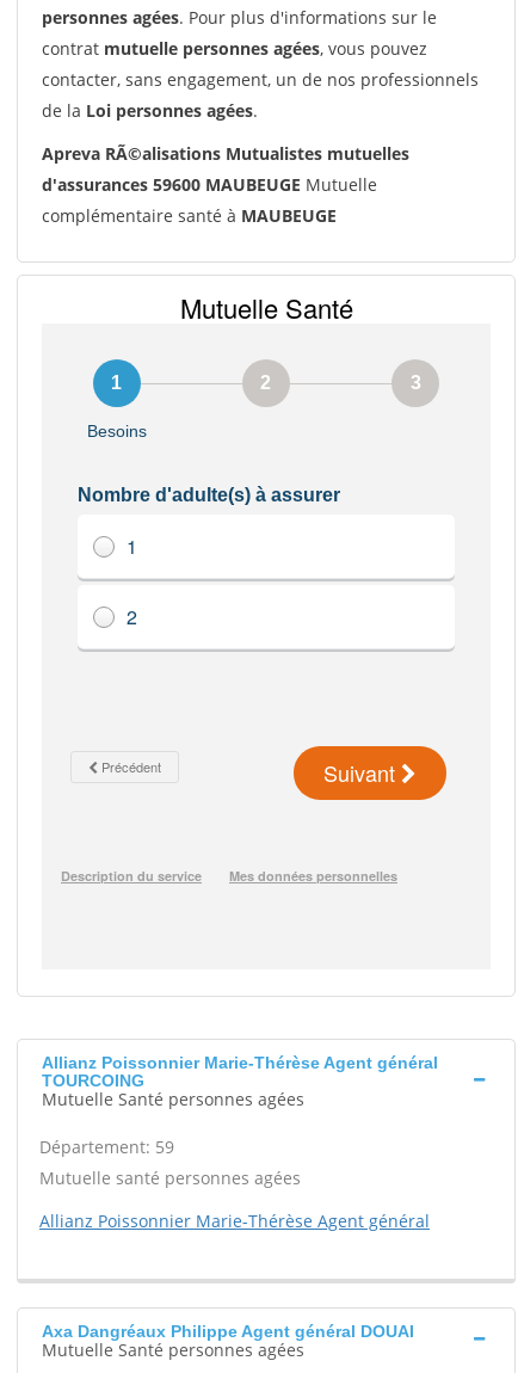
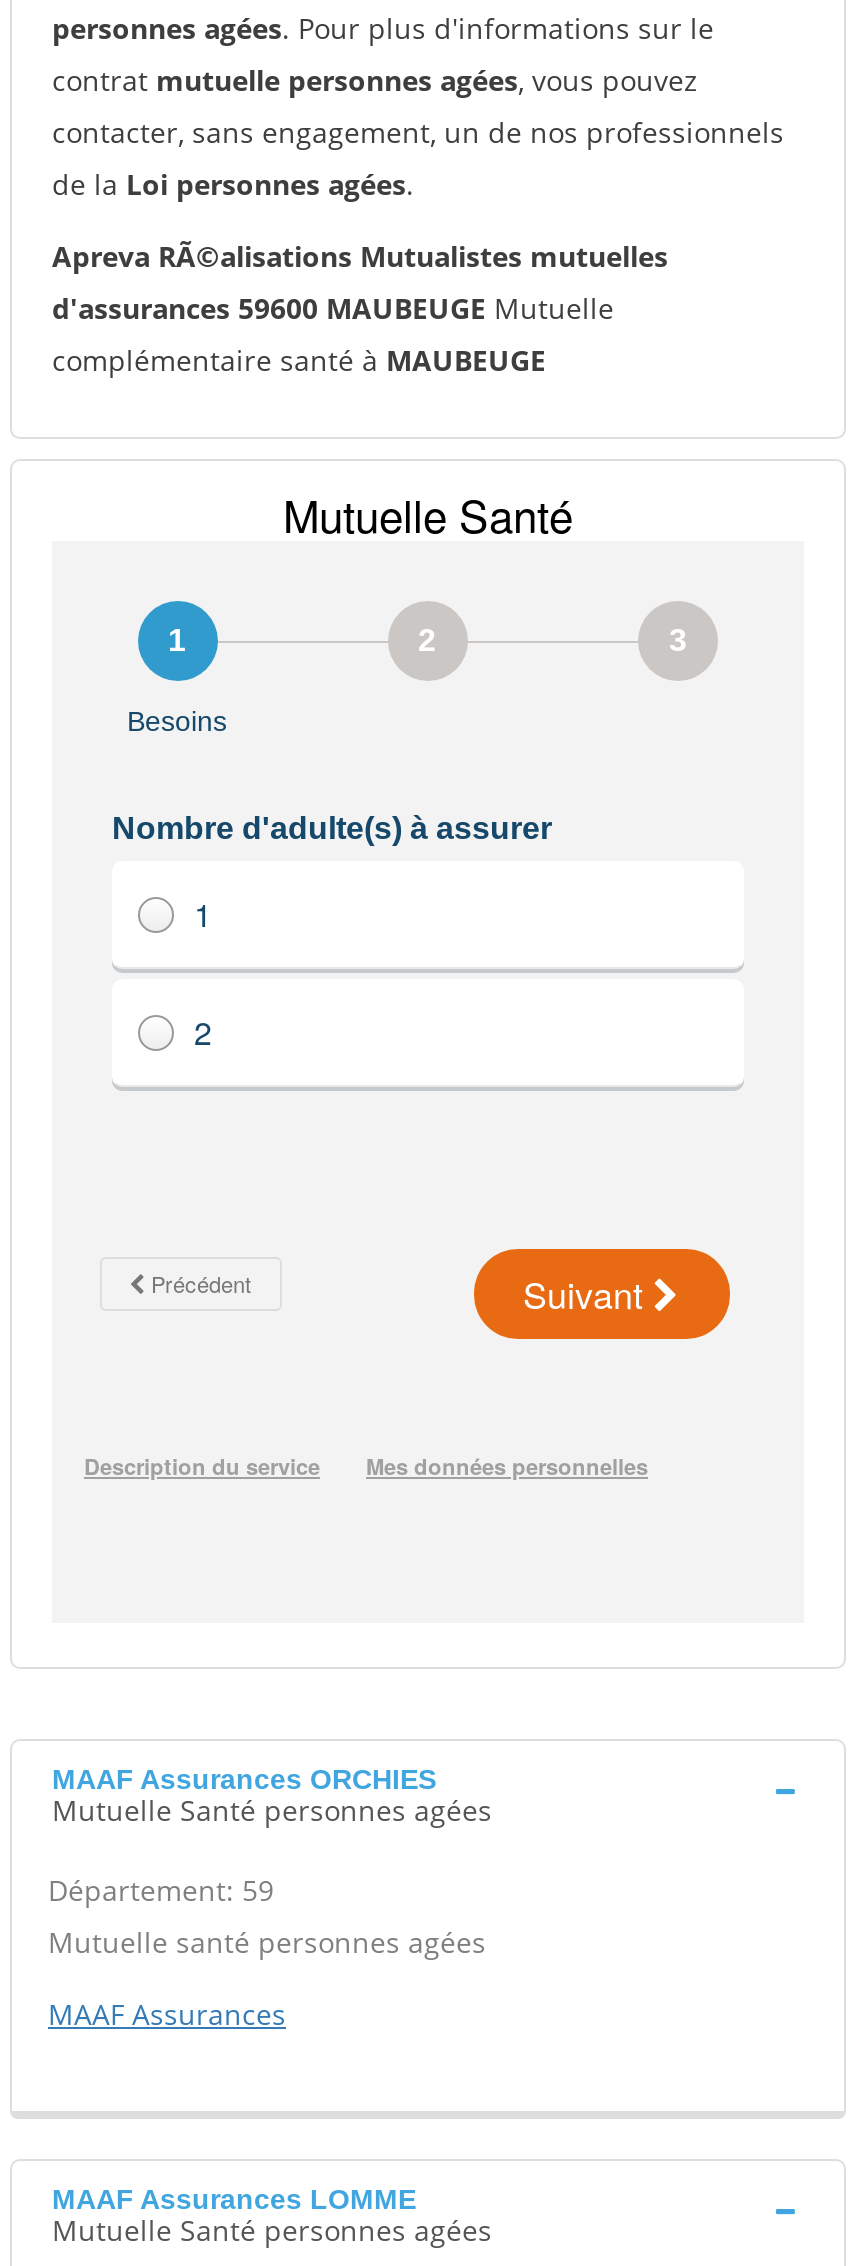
[42,1053,438,1090] Allianz Poissonnier Marie-Thérèse Agent général | TOURCOING -> [52,1763,436,1795] MAAF Assurances ORCHIES
[39,1209,430,1232] Allianz Poissonnier Marie-Thérèse Agent général -> [48,1995,286,2033] MAAF Assurances
[42,1322,414,1341] Axa Dangréaux Philippe Agent général DOUAI -> [52,2183,416,2215] MAAF Assurances LOMME

